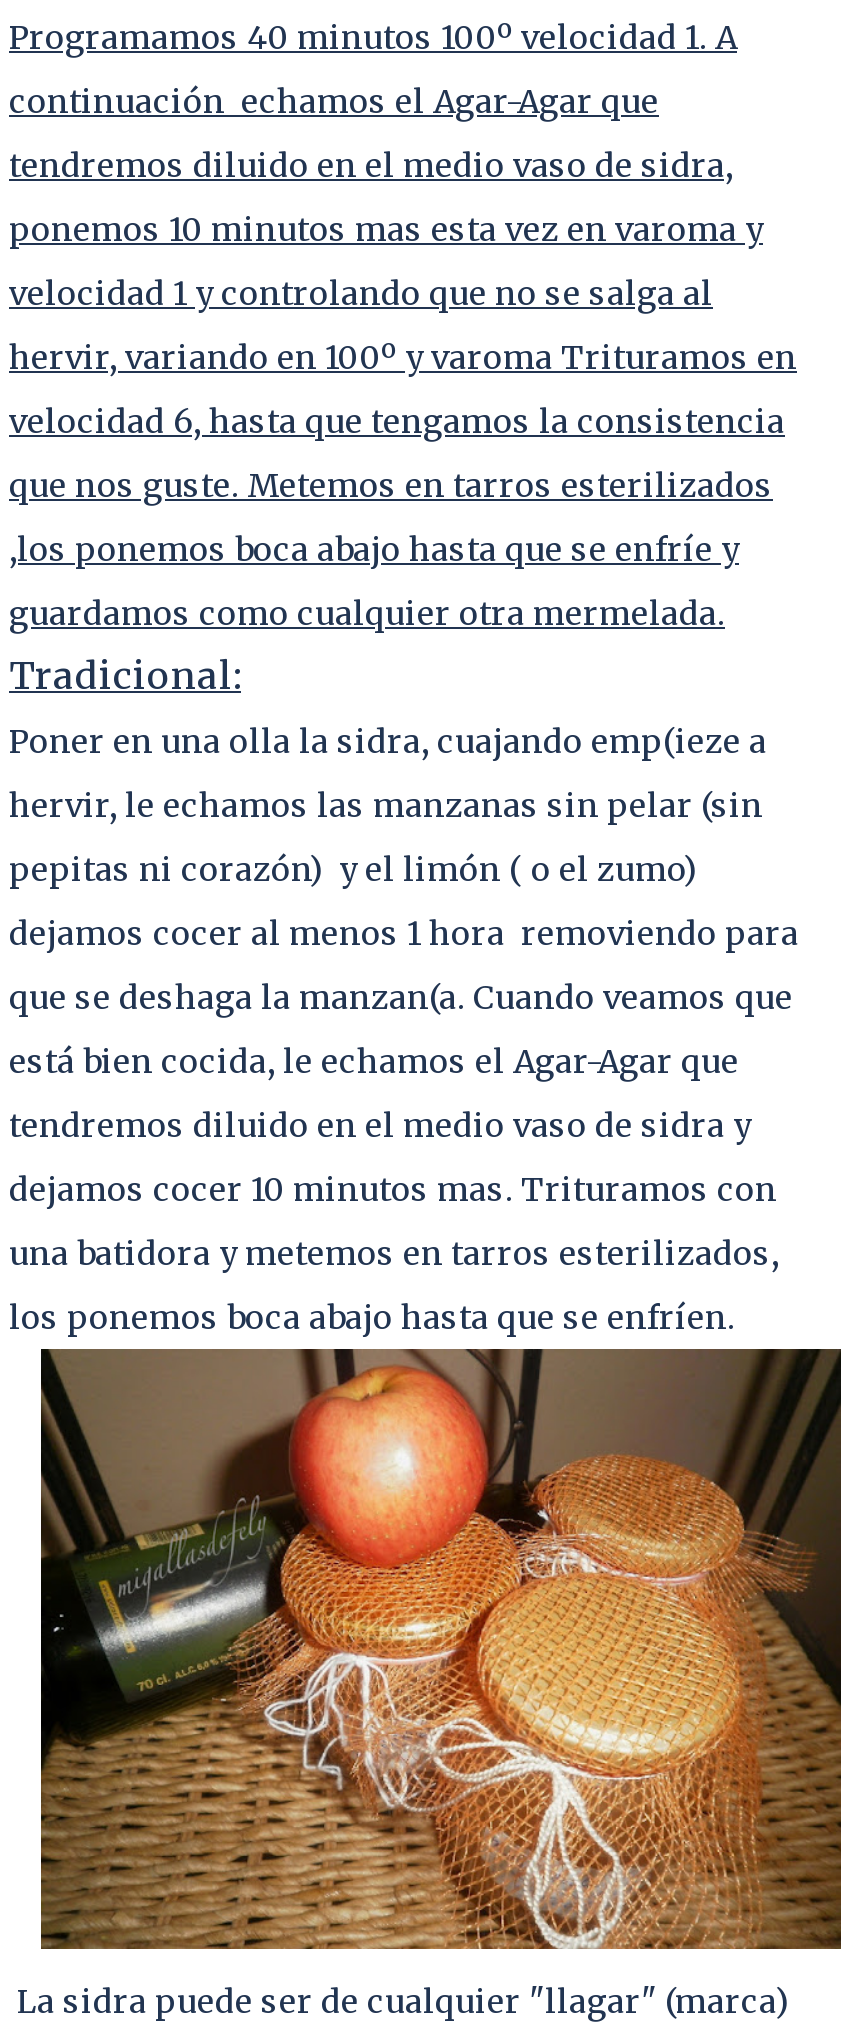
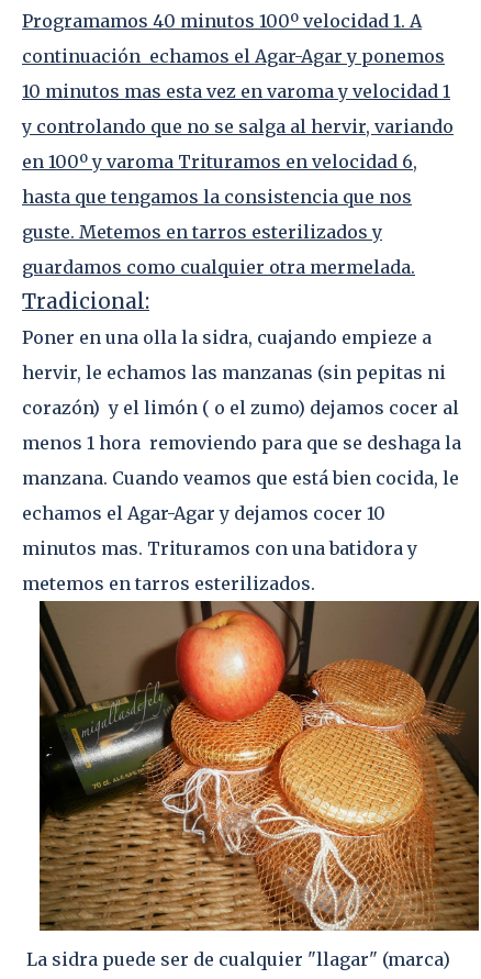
[9,81,797,569] continuación echamos el Agar-Agar que | tendremos diluido en el medio vaso de sidra, | ponemos 10 minutos mas esta vez en varoma y | velocidad 1 y controlando que no se salga al | hervir, variando en 100º y varoma Trituramos en | velocidad 6, hasta que tengamos la consistencia | que nos guste. Metemos en tarros esterilizados | ,los ponemos boca abajo hasta que se enfríe y -> [22,45,454,243] continuación echamos el Agar-Agar y ponemos | 10 minutos mas esta vez en varoma y velocidad 1 | y controlando que no se salga al hervir, variando | en 100º y varoma Trituramos en velocidad 6, | hasta que tengamos la consistencia que nos | guste. Metemos en tarros esterilizados y
[9,721,799,1337] Poner en una olla la sidra, cuajando emp(ieze a | hervir, le echamos las manzanas sin pelar (sin | pepitas ni corazón) y el limón ( o el zumo) | dejamos cocer al menos 1 hora removiendo para | que se deshaga la manzan(a. Cuando veamos que | está bien cocida, le echamos el Agar-Agar que | tendremos diluido en el medio vaso de sidra y | dejamos cocer 10 minutos mas. Trituramos con | una batidora y metemos en tarros esterilizados, | los ponemos boca abajo hasta que se enfríen. -> [22,326,461,594] Poner en una olla la sidra, cuajando empieze a | hervir, le echamos las manzanas (sin pepitas ni | corazón) y el limón ( o el zumo) dejamos cocer al | menos 1 hora removiendo para que se deshaga la | manzana. Cuando veamos que está bien cocida, le | echamos el Agar-Agar y dejamos cocer 10 | minutos mas. Trituramos con una batidora y | metemos en tarros esterilizados.

